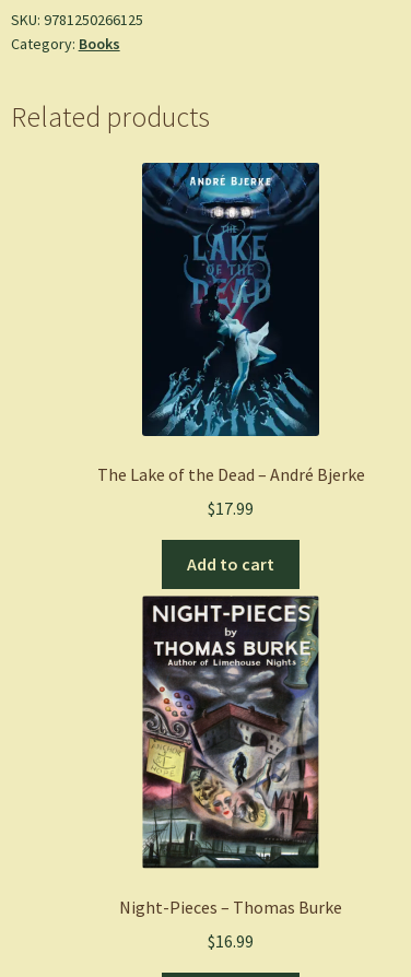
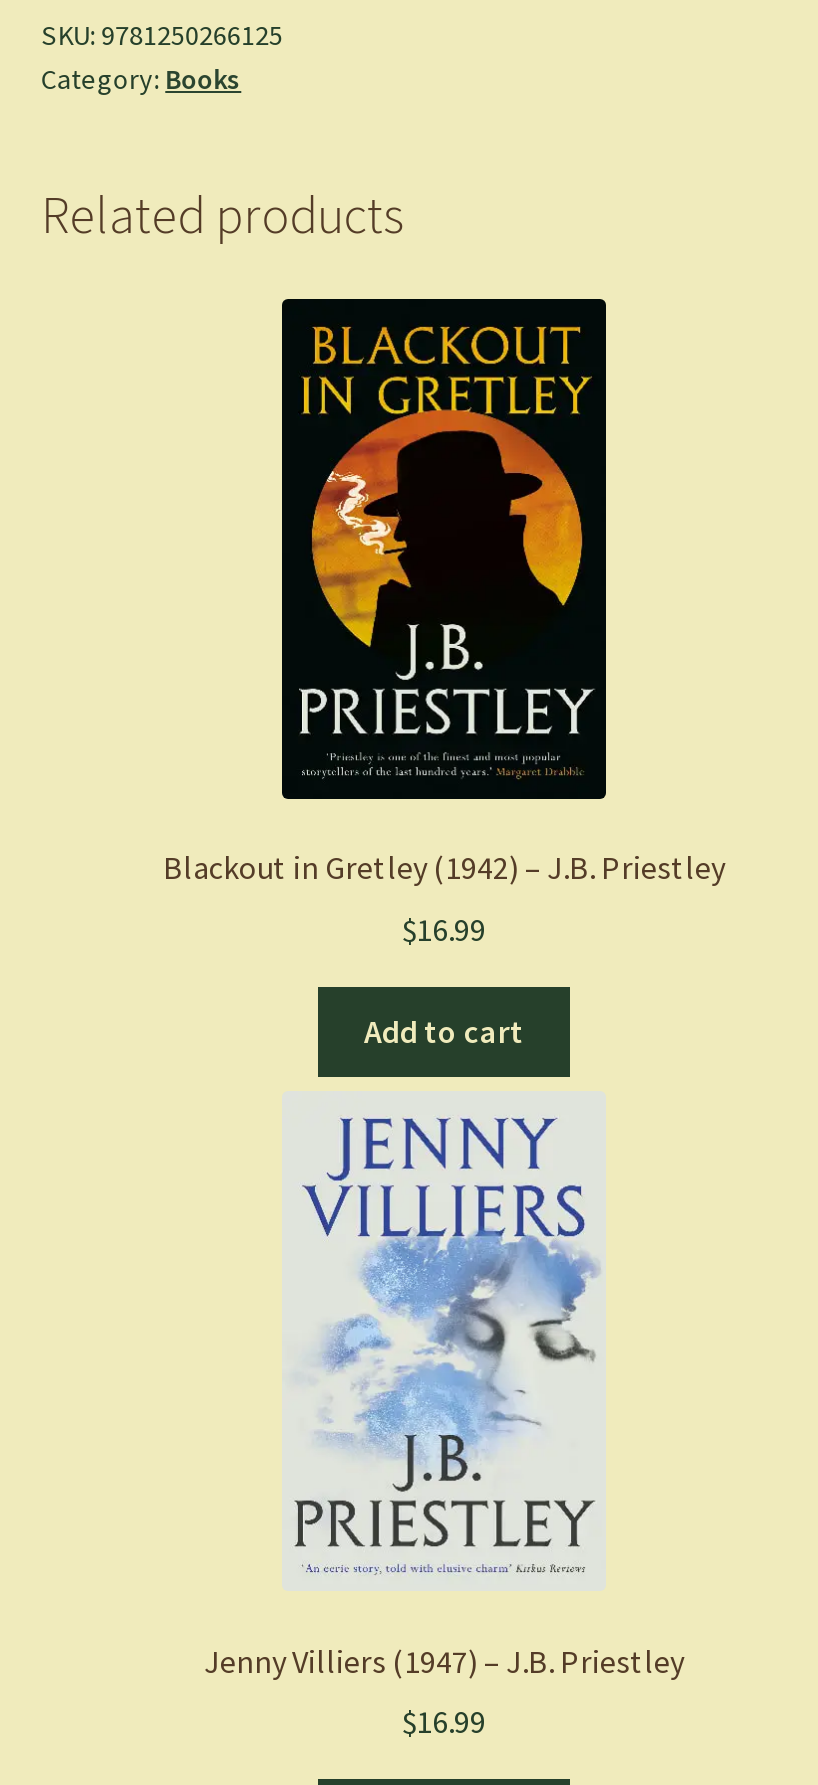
[97,163,365,485] [image] | The Lake of the Dead – André Bjerke -> [163,298,725,888] [image] | Blackout in Gretley (1942) – J.B. Priestley
[208,497,254,519] $17.99 -> [402,910,486,950] $16.99
[119,595,342,918] [image] | Night-Pieces – Thomas Burke -> [204,1076,684,1680] [image] | Jenny Villiers (1947) – J.B. Priestley

